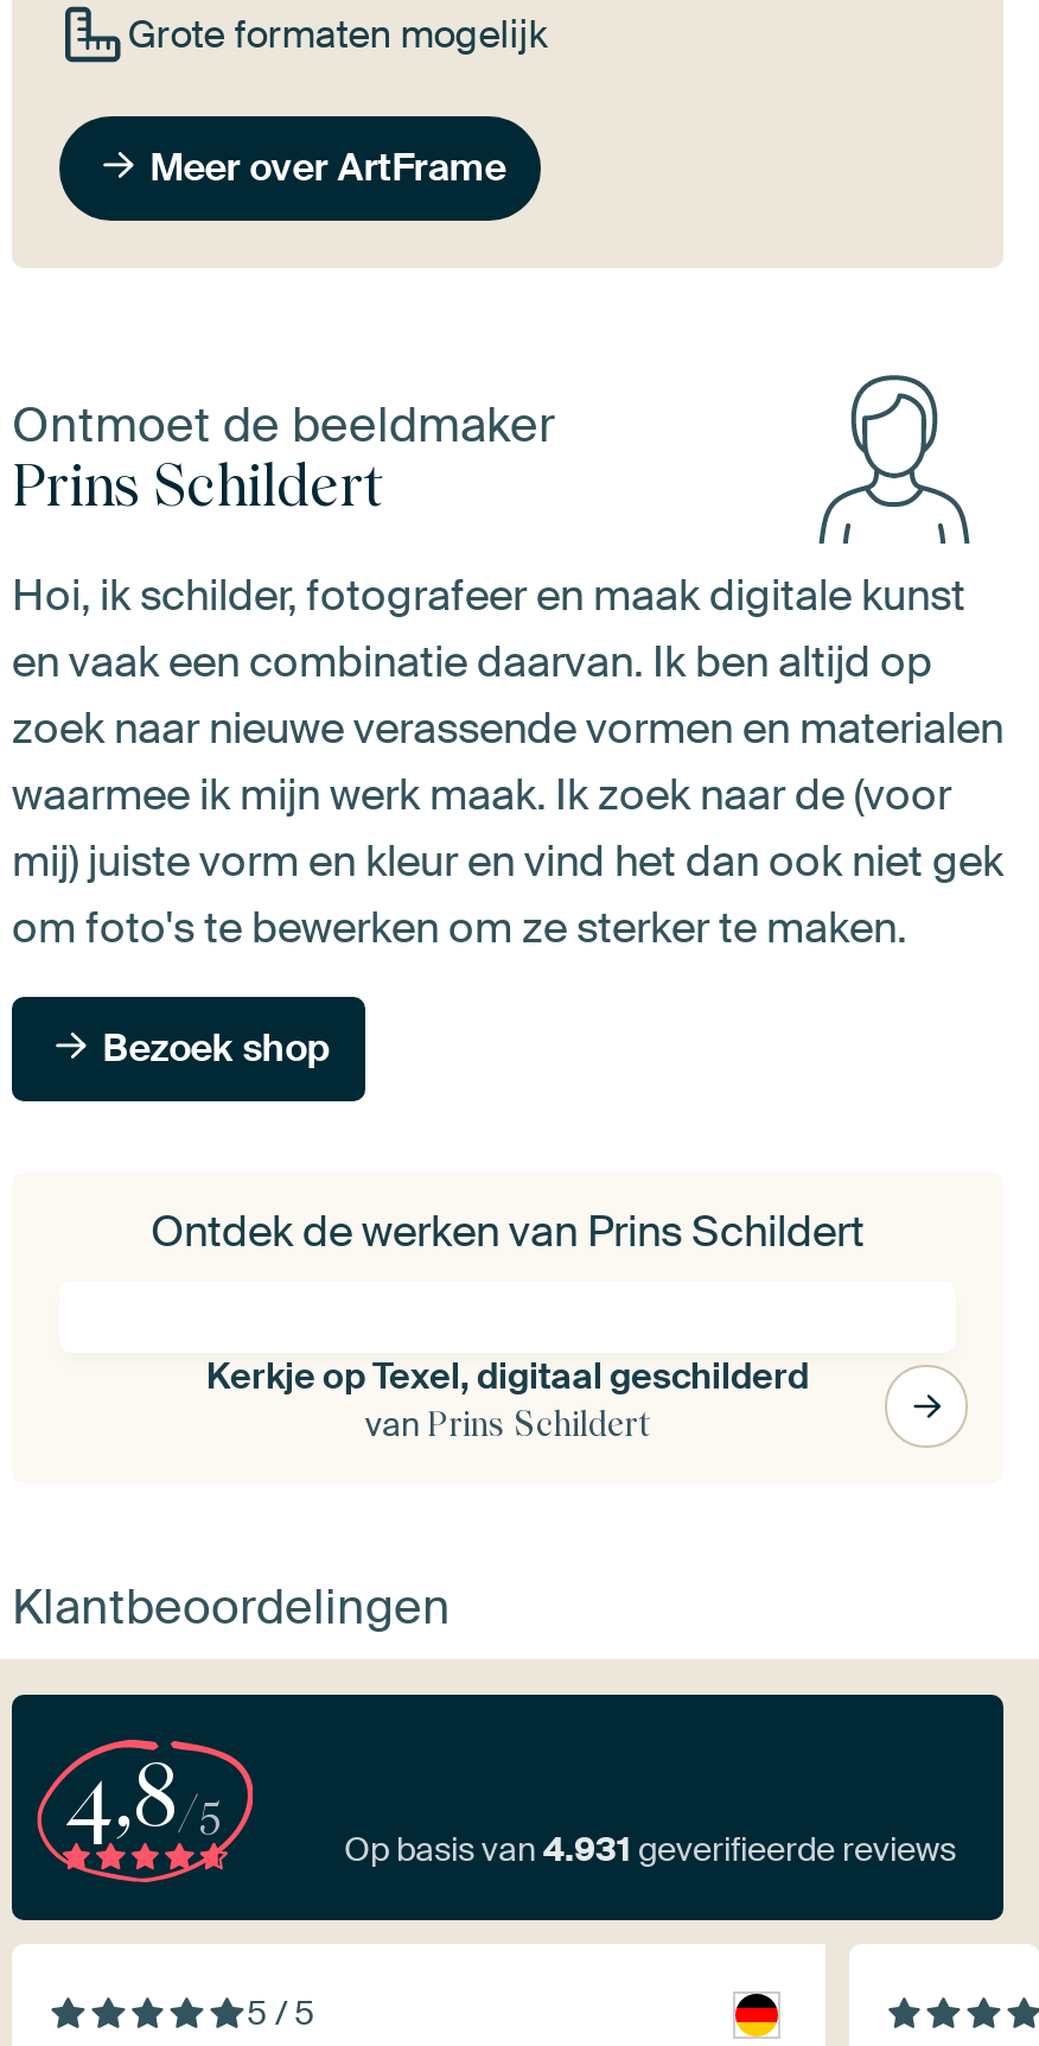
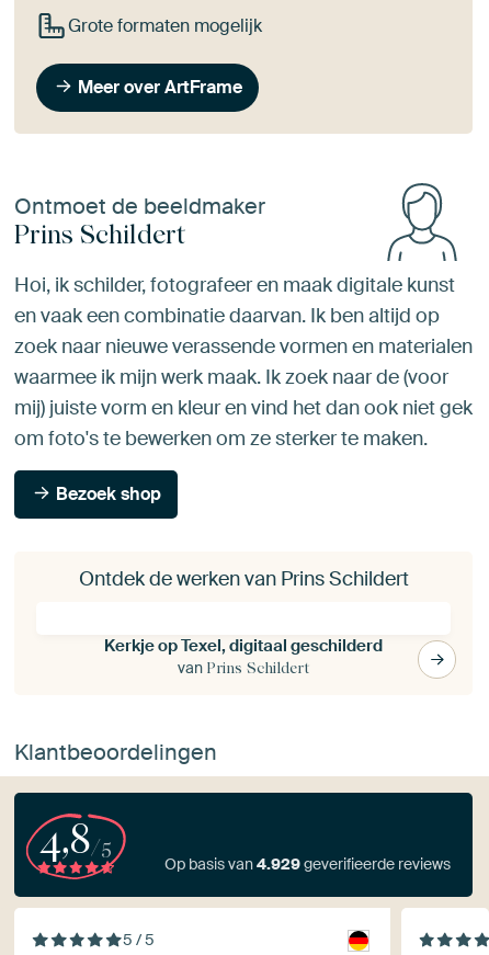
[344,1829,956,1872] Op basis van 4.931 geverifieerde reviews -> [164,855,451,874] Op basis van 4.929 geverifieerde reviews

